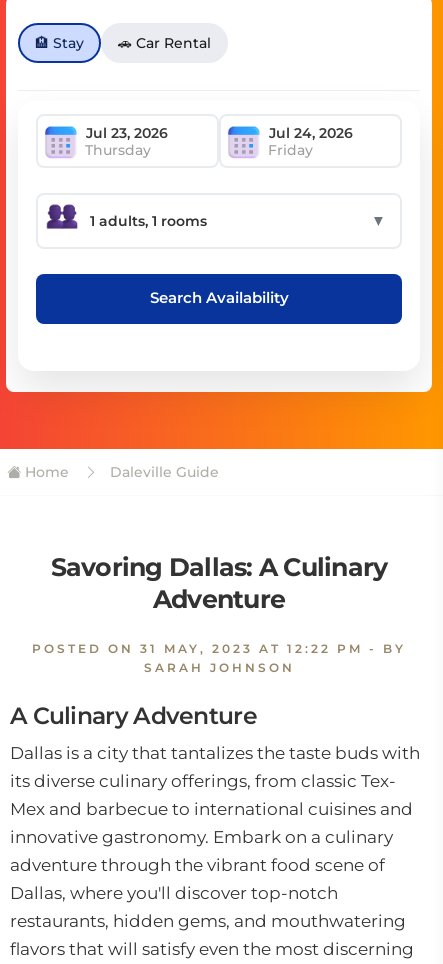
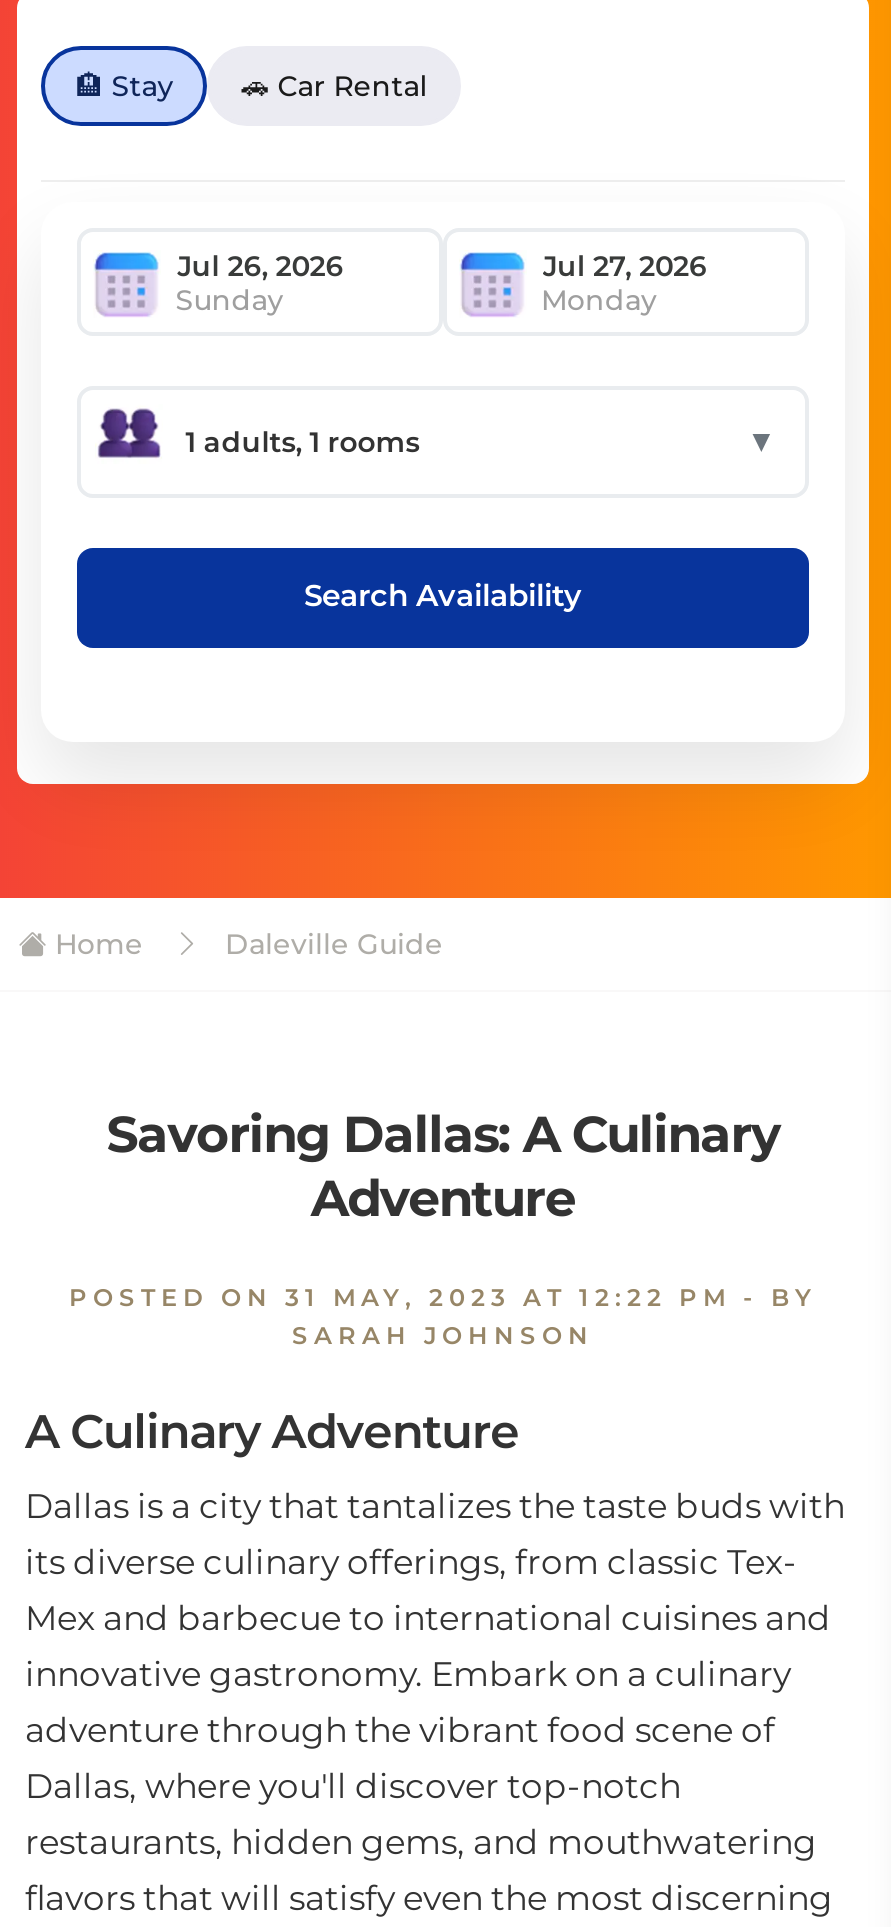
[85,141,313,159] Thursday | Friday -> [175,282,657,318] Sunday | Monday

